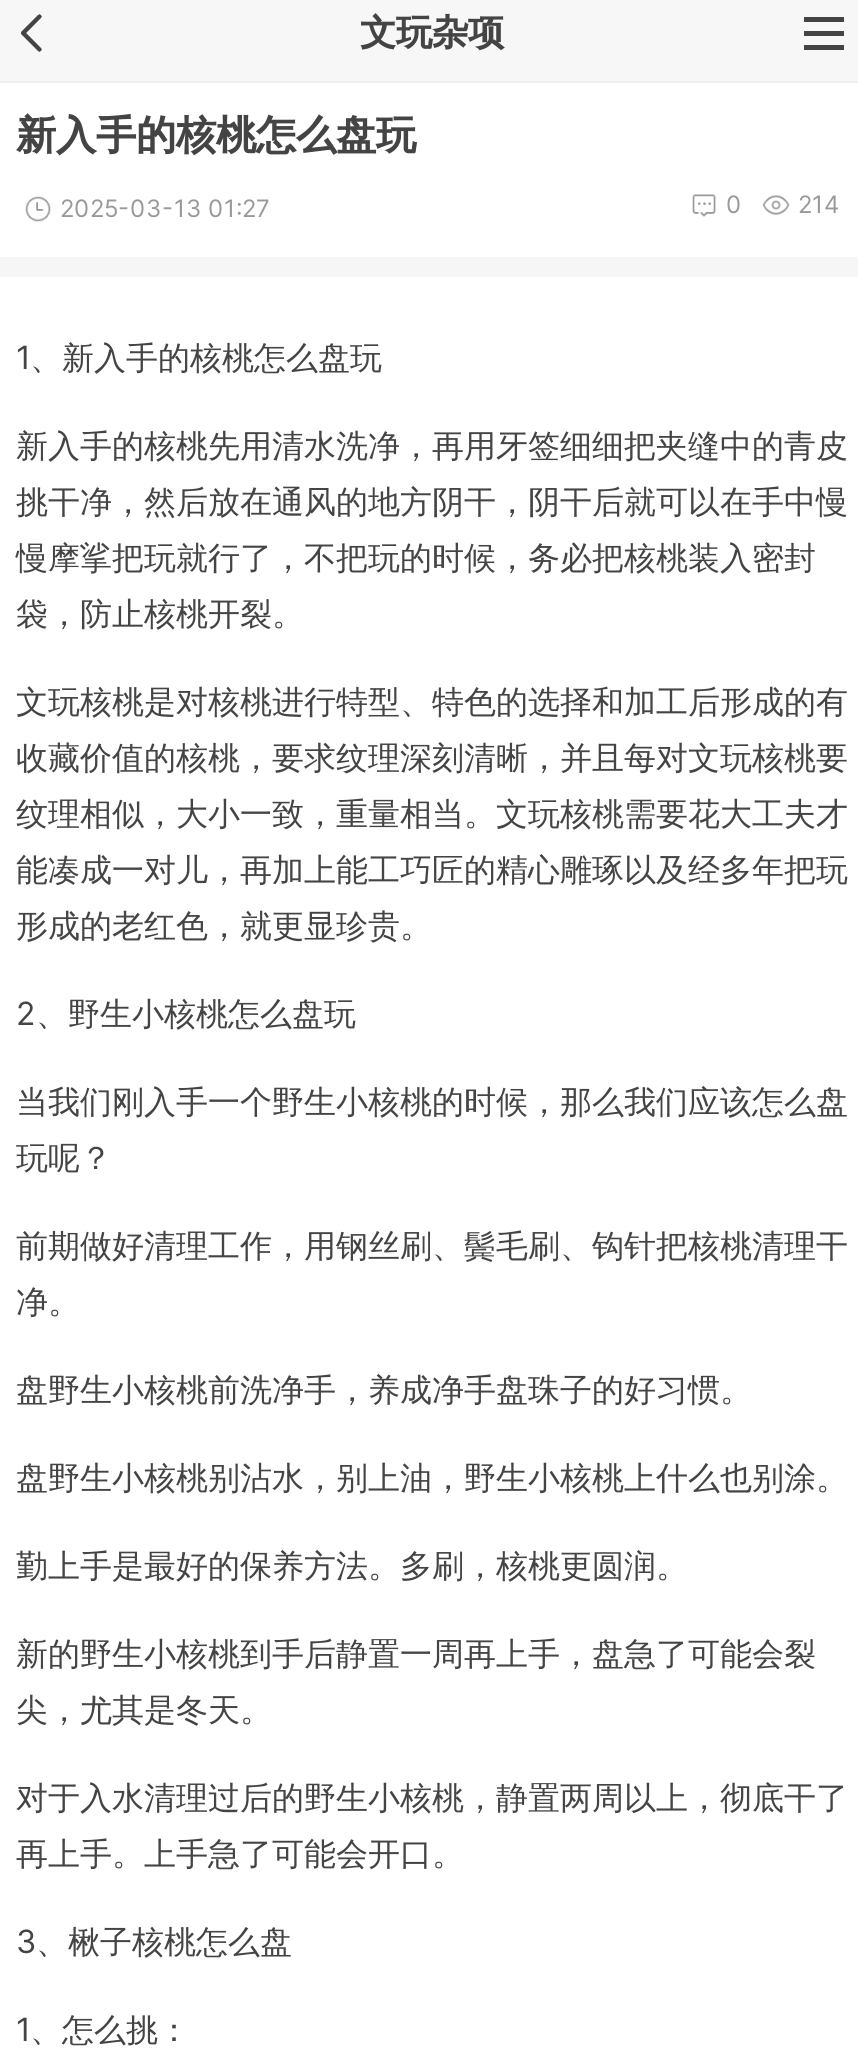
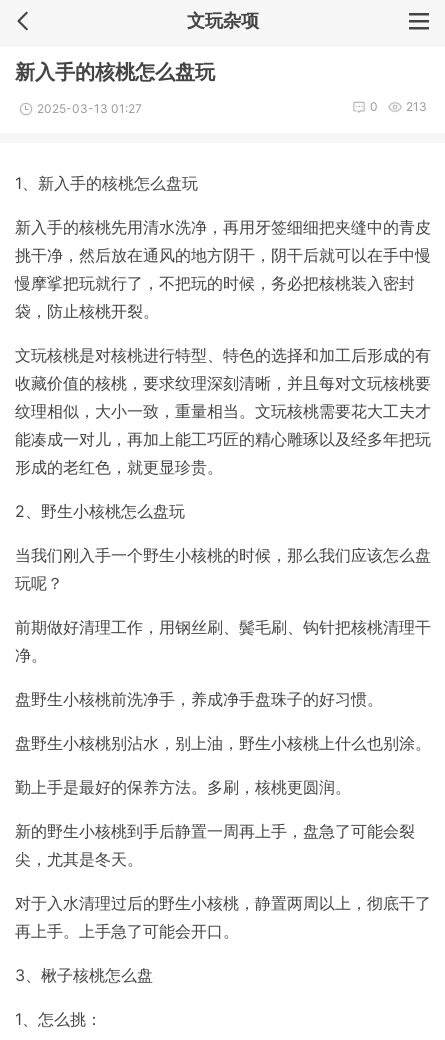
[726,189,840,219] 0 214 -> [370,99,427,114] 0 213

